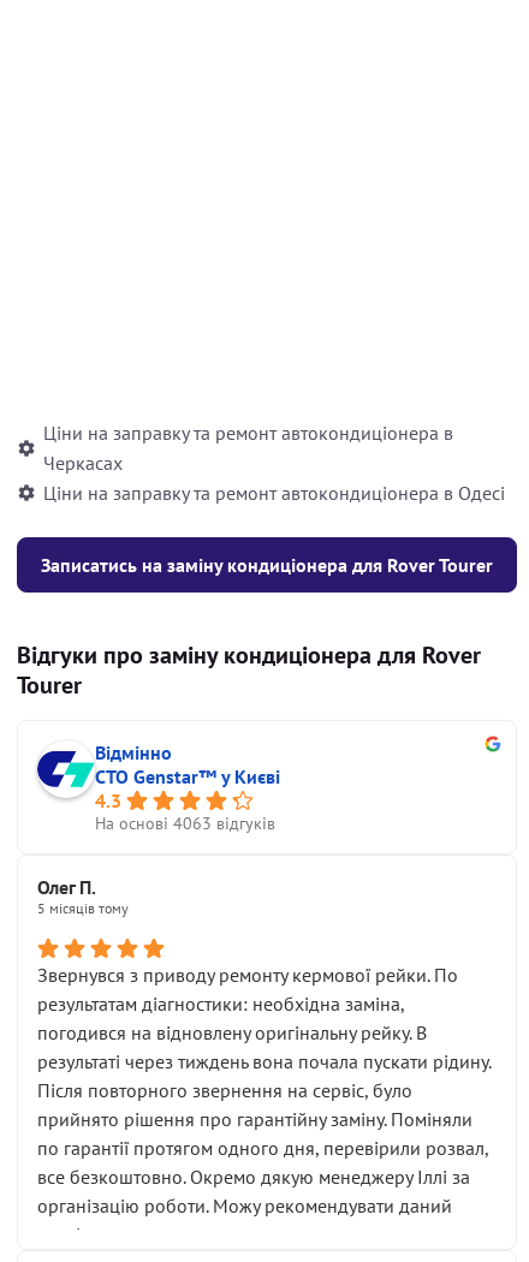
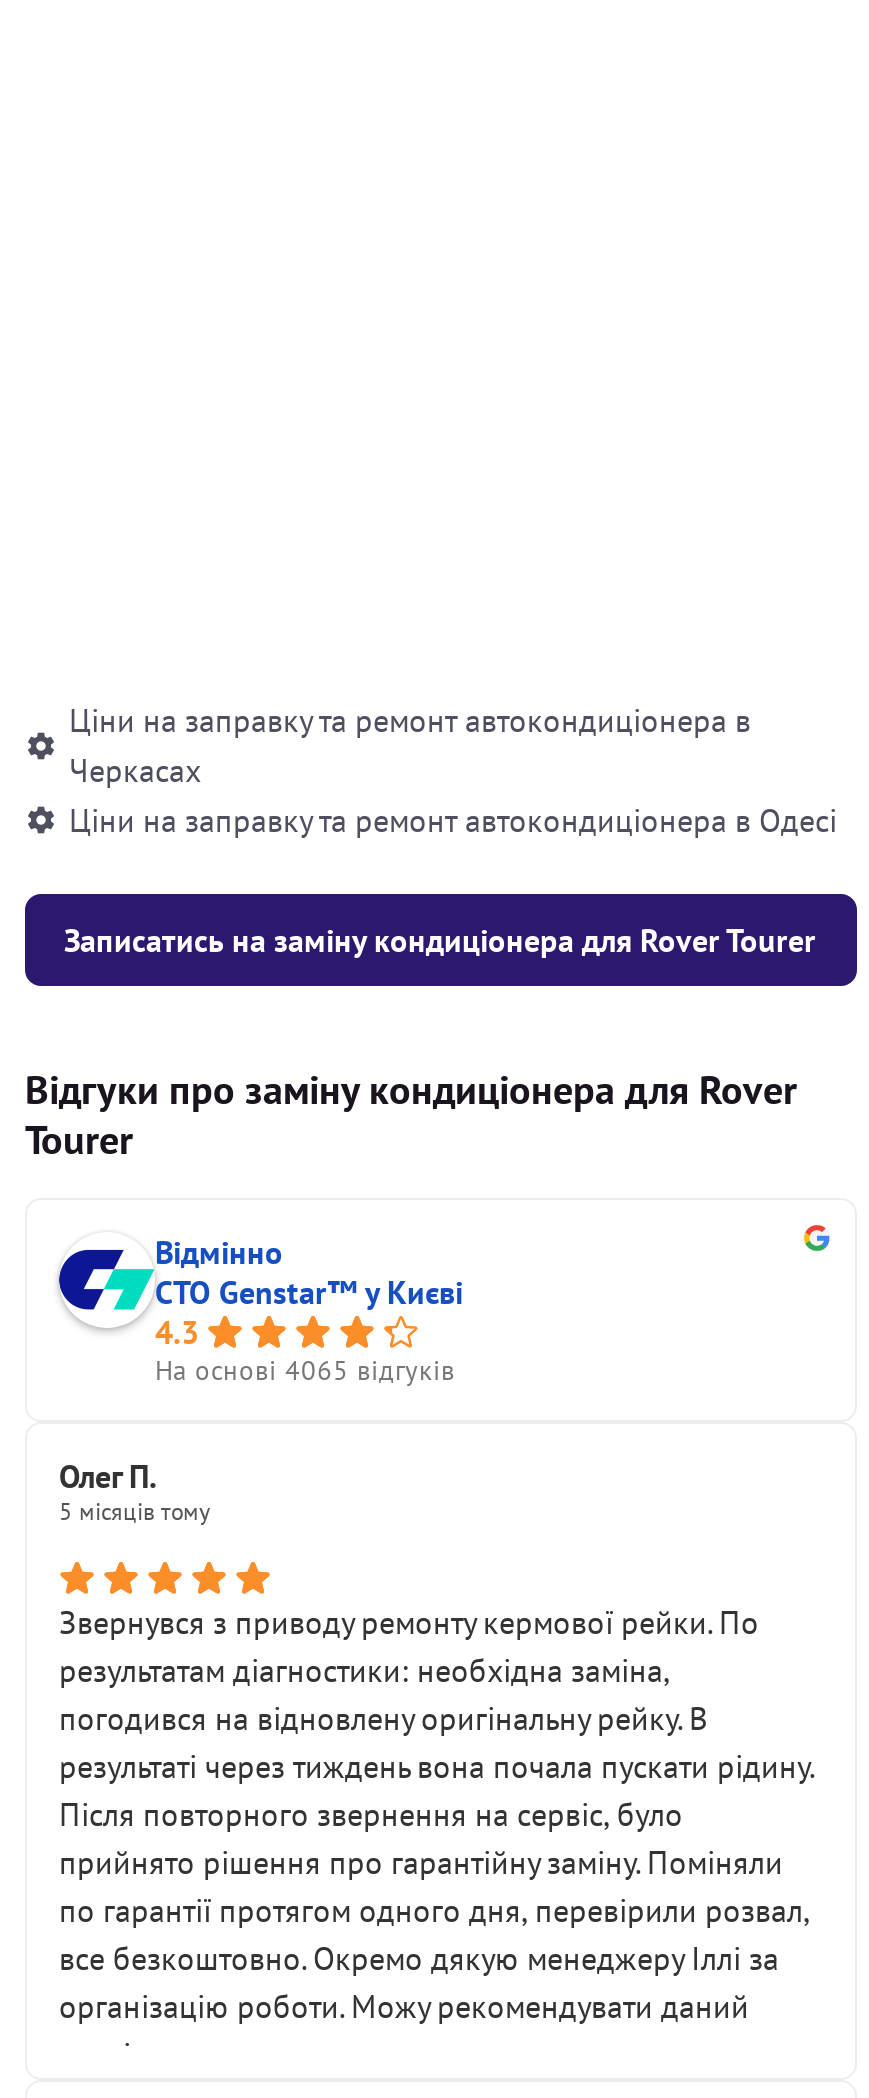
[95,812,275,834] На основі 4063 відгуків -> [155,1352,455,1388] На основі 4065 відгуків

